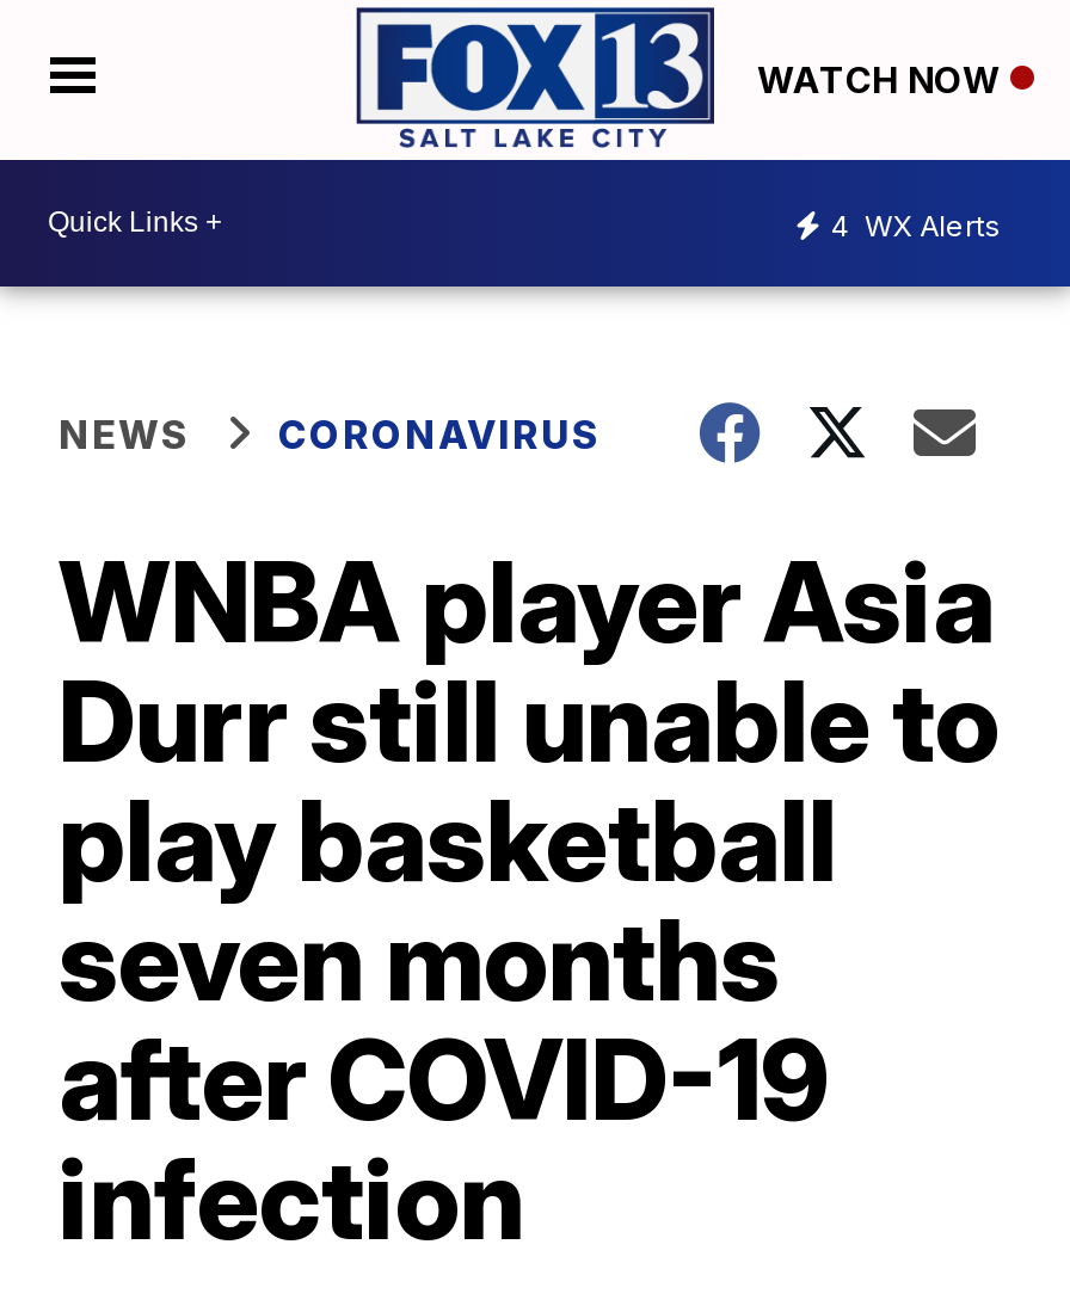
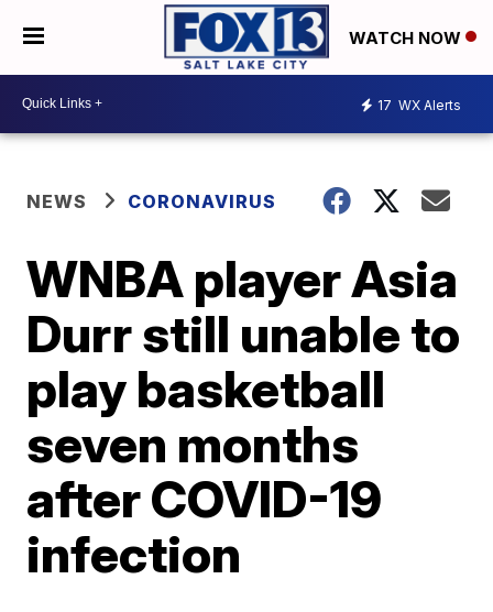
[831,208,1001,244] 4 WX Alerts -> [377,97,461,114] 17 WX Alerts

